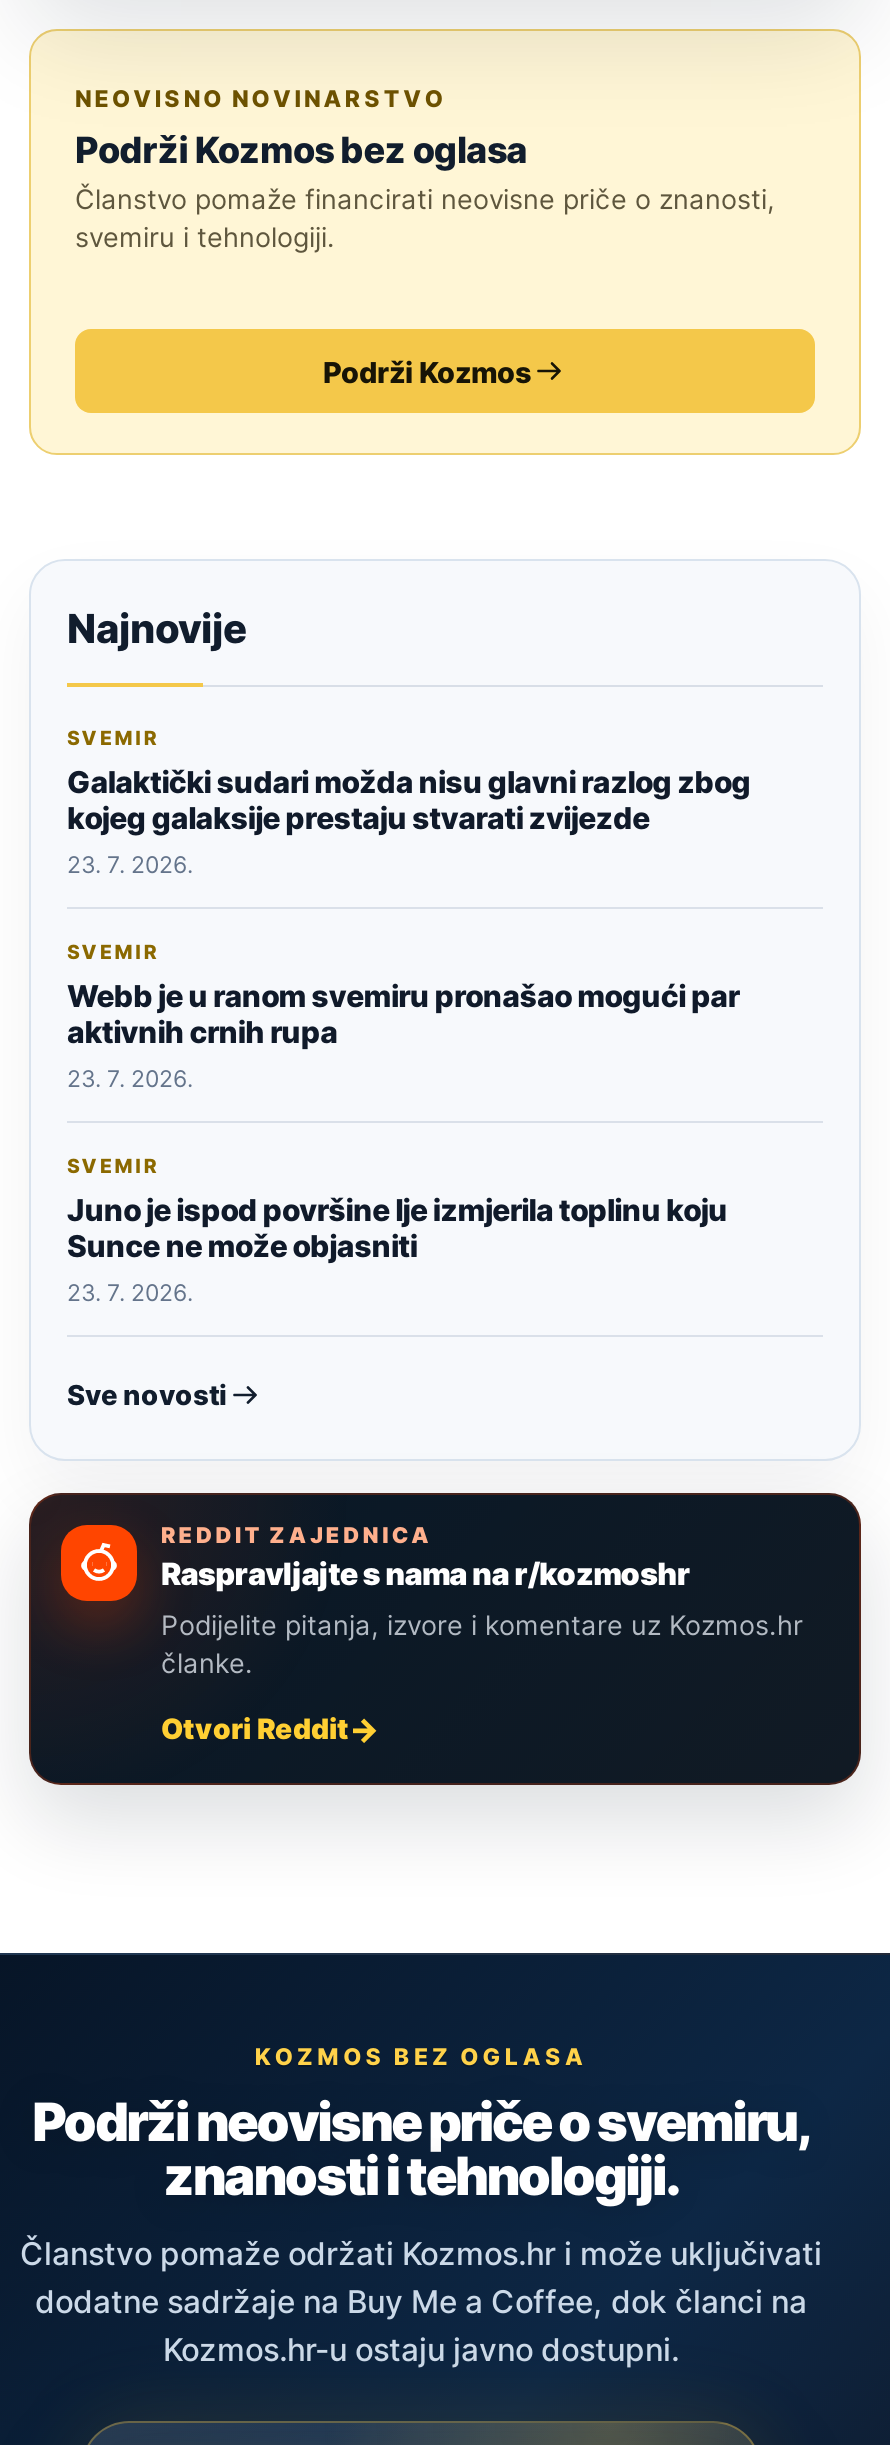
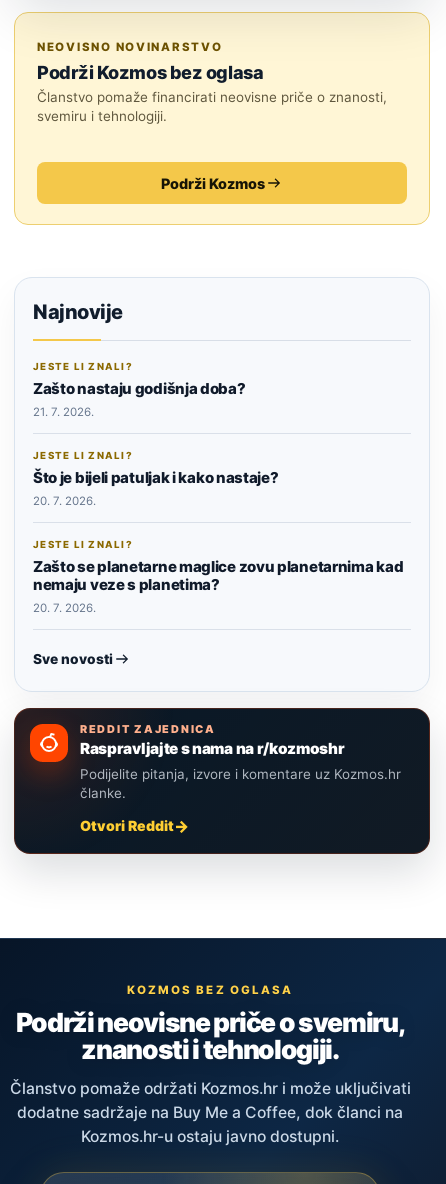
[67,728,751,880] SVEMIR | Galaktički sudari možda nisu glavni razlog zbog | kojeg galaksije prestaju stvarati zvijezde | 23. 7. 2026. -> [33,361,246,419] JESTE LI ZNALI? | Zašto nastaju godišnja doba? | 21. 7. 2026.
[67,942,739,1094] SVEMIR | Webb je u ranom svemiru pronašao mogući par | aktivnih crnih rupa | 23. 7. 2026. -> [33,450,279,508] JESTE LI ZNALI? | Što je bijeli patuljak i kako nastaje? | 20. 7. 2026.
[67,1156,728,1308] SVEMIR | Juno je ispod površine Ije izmjerila toplinu koju | Sunce ne može objasniti | 23. 7. 2026. -> [33,539,403,615] JESTE LI ZNALI? | Zašto se planetarne maglice zovu planetarnima kad | nemaju veze s planetima? | 20. 7. 2026.

